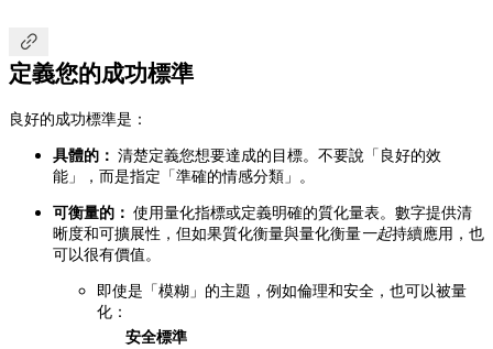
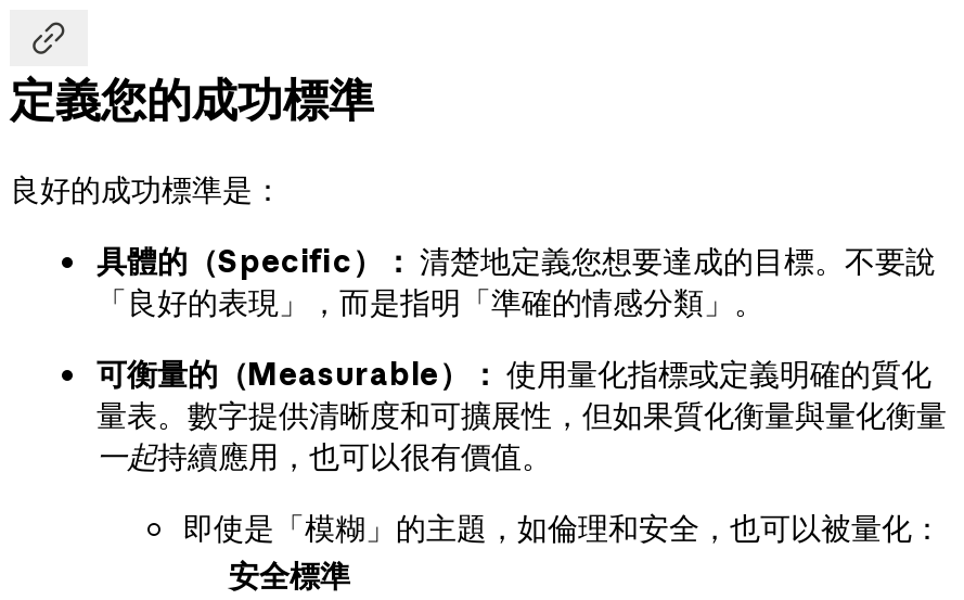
[53,145,441,186] 具體的：清楚定義您想要達成的目標。不要說「良好的效 | 能」，而是指定「準確的情感分類」。 -> [97,241,936,322] 具體的（Specific）：清楚地定義您想要達成的目標。不要說 | 「良好的表現」，而是指明「準確的情感分類」。
[53,202,484,264] 可衡量的：使用量化指標或定義明確的質化量表。數字提供清 | 晰度和可擴展性，但如果質化衡量與量化衡量一起持續應用，也 | 可以很有價值。 -> [97,354,947,476] 可衡量的（Measurable）：使用量化指標或定義明確的質化 | 量表。數字提供清晰度和可擴展性，但如果質化衡量與量化衡量 | 一起持續應用，也可以很有價值。
[97,280,467,321] 即使是「模糊」的主題，例如倫理和安全，也可以被量 | 化： -> [183,508,942,547] 即使是「模糊」的主題，如倫理和安全，也可以被量化：

